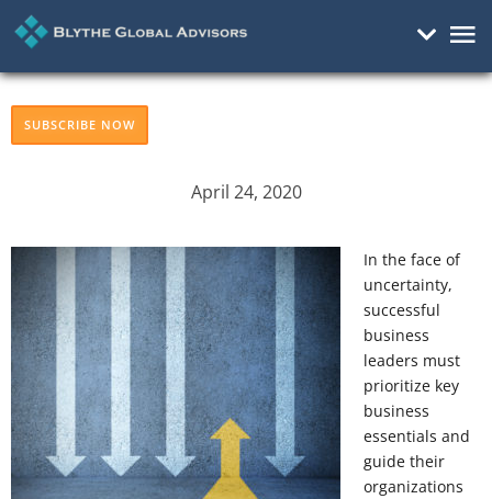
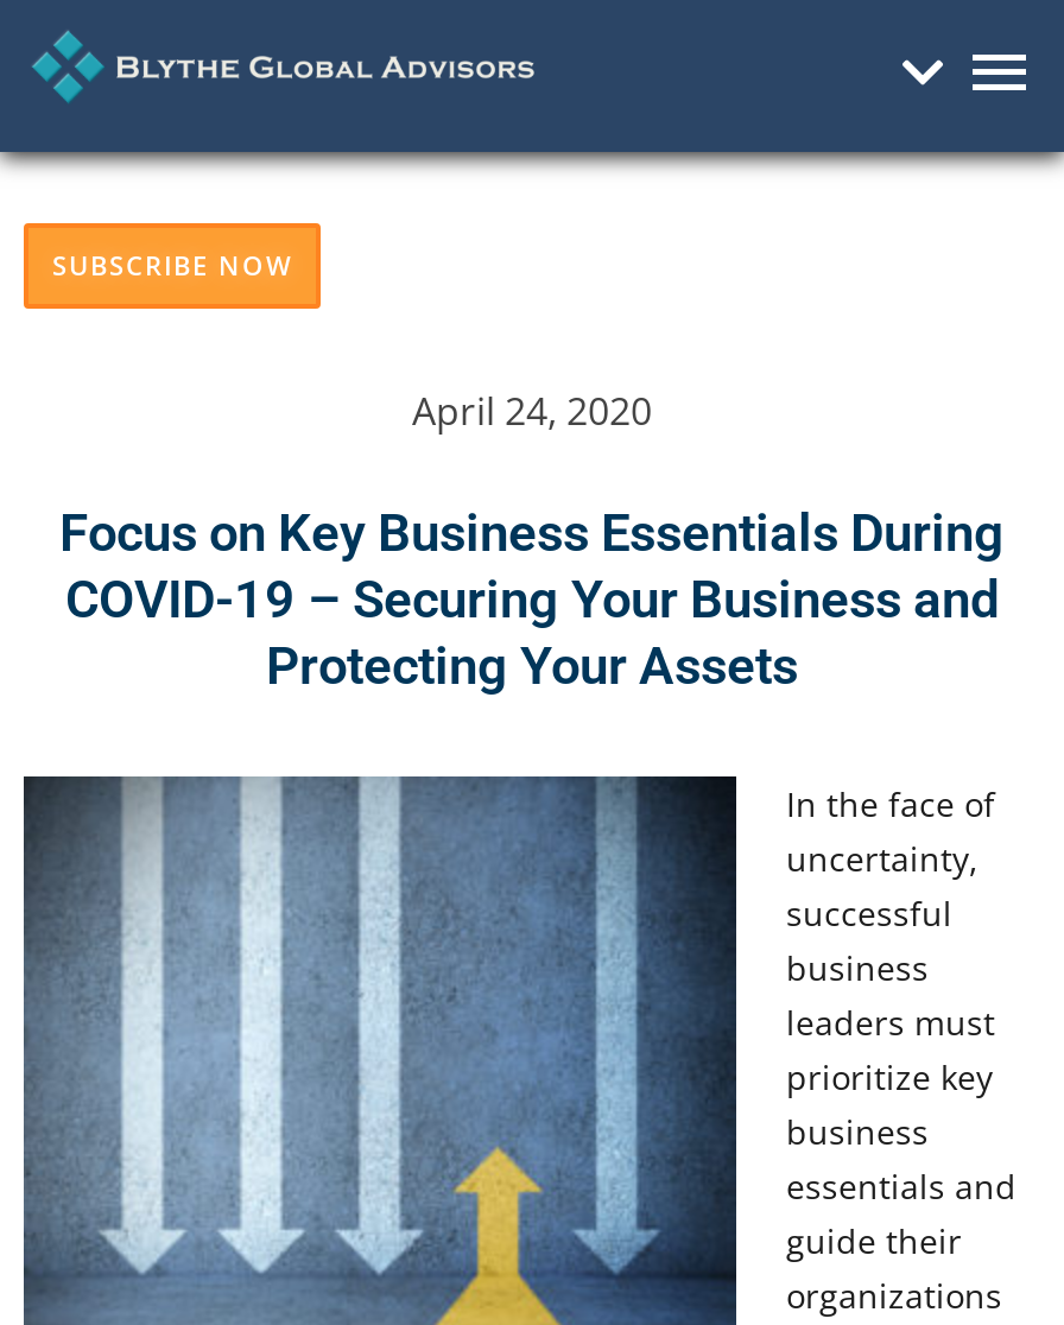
none -> [59,504,1005,697] Focus on Key Business Essentials During | COVID-19 – Securing Your Business and | Protecting Your Assets

